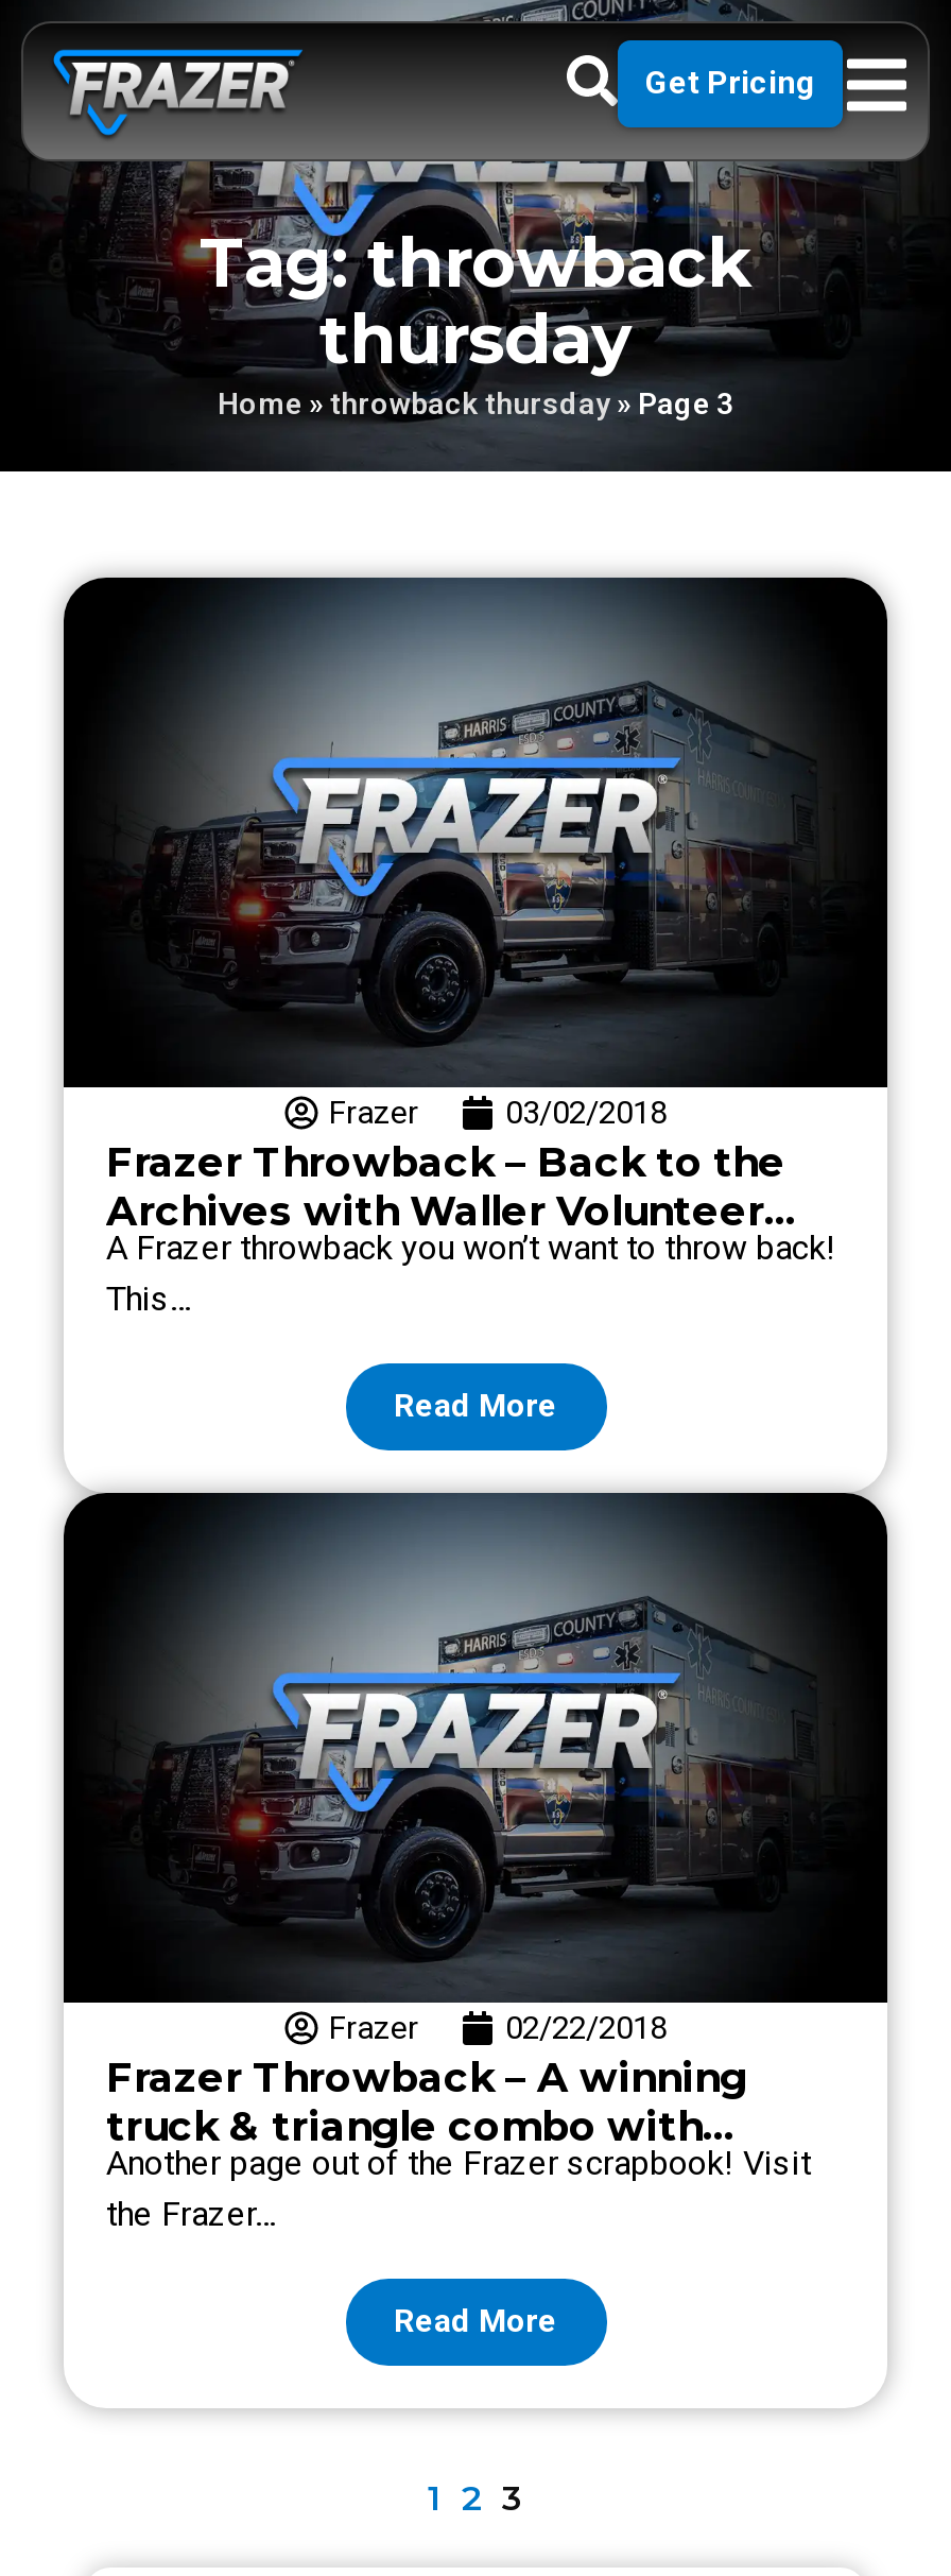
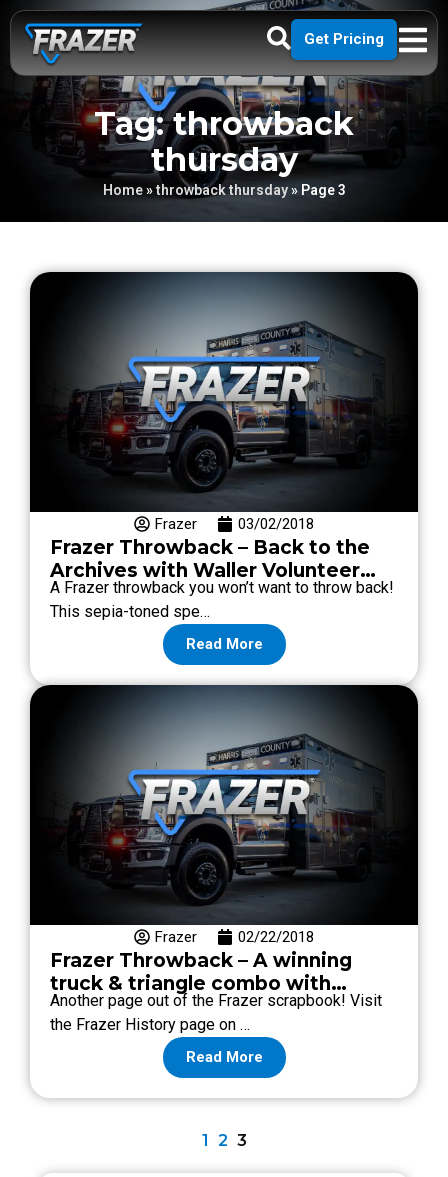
[106,1278,191,1318] This… -> [50,602,210,621] This sepia-toned spe…
[106,2193,276,2233] the Frazer… -> [50,1015,250,1034] the Frazer History page on …

